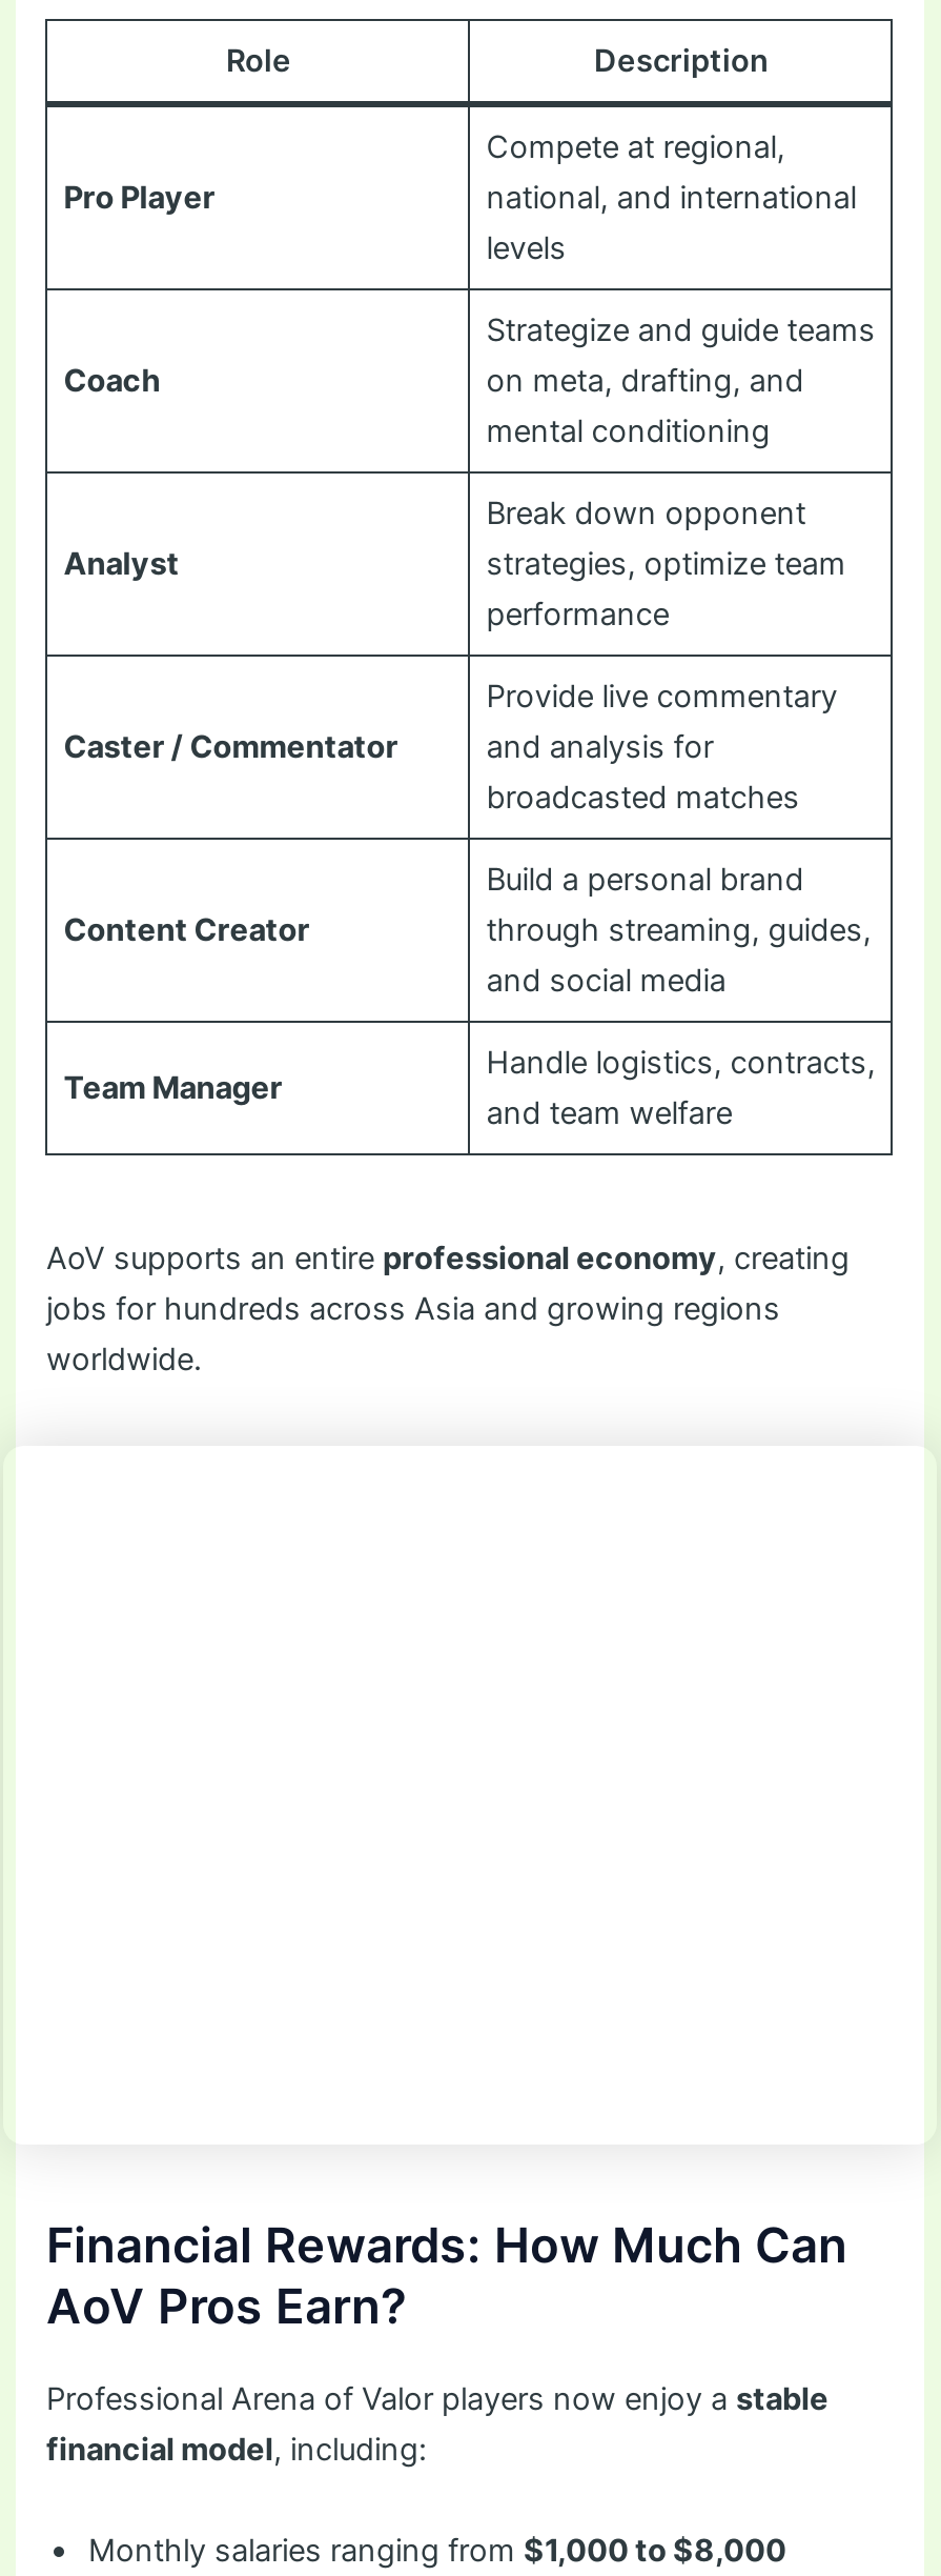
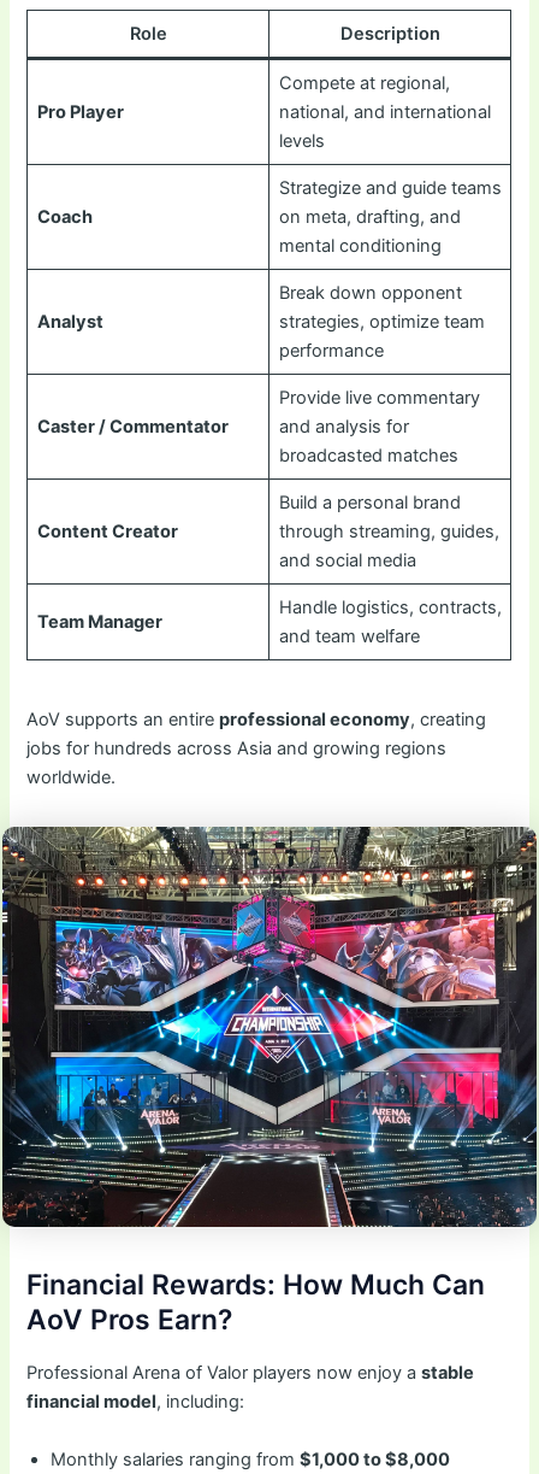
none -> [4,826,535,1228] [image]

